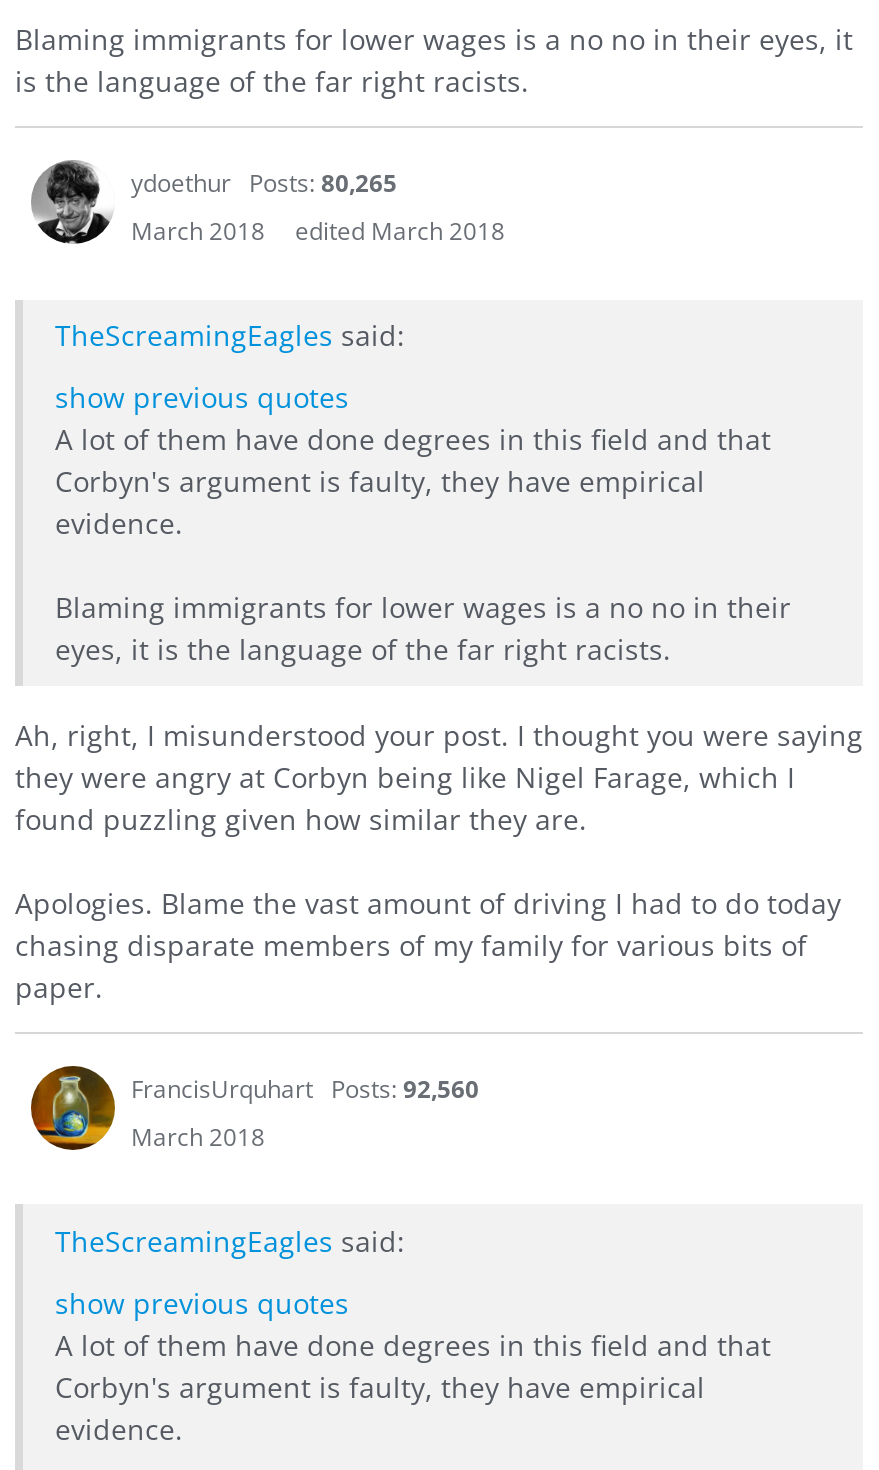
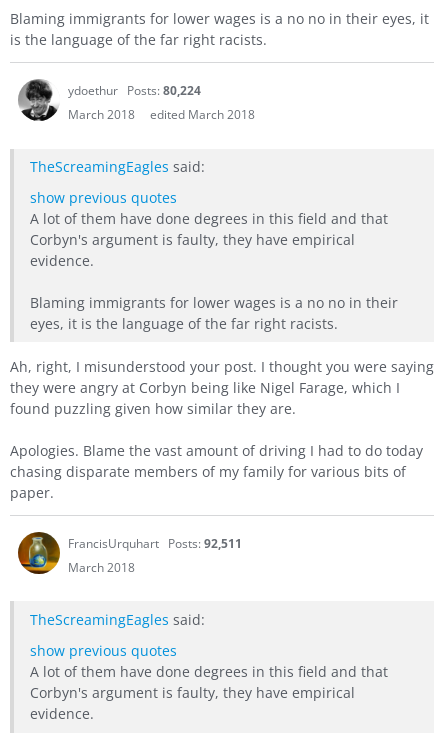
[131,167,397,201] ydoethur Posts: 80,265 -> [68,82,201,99] ydoethur Posts: 80,224
[131,1072,479,1106] FrancisUrquhart Posts: 92,560 -> [68,535,242,552] FrancisUrquhart Posts: 92,511

